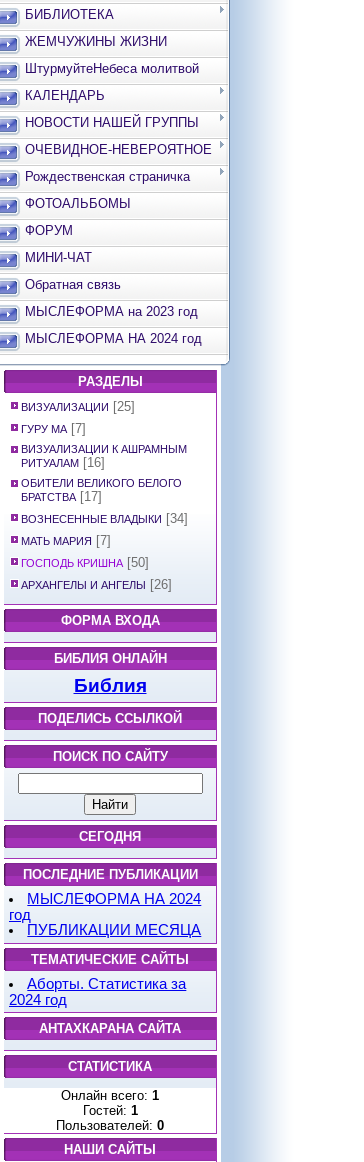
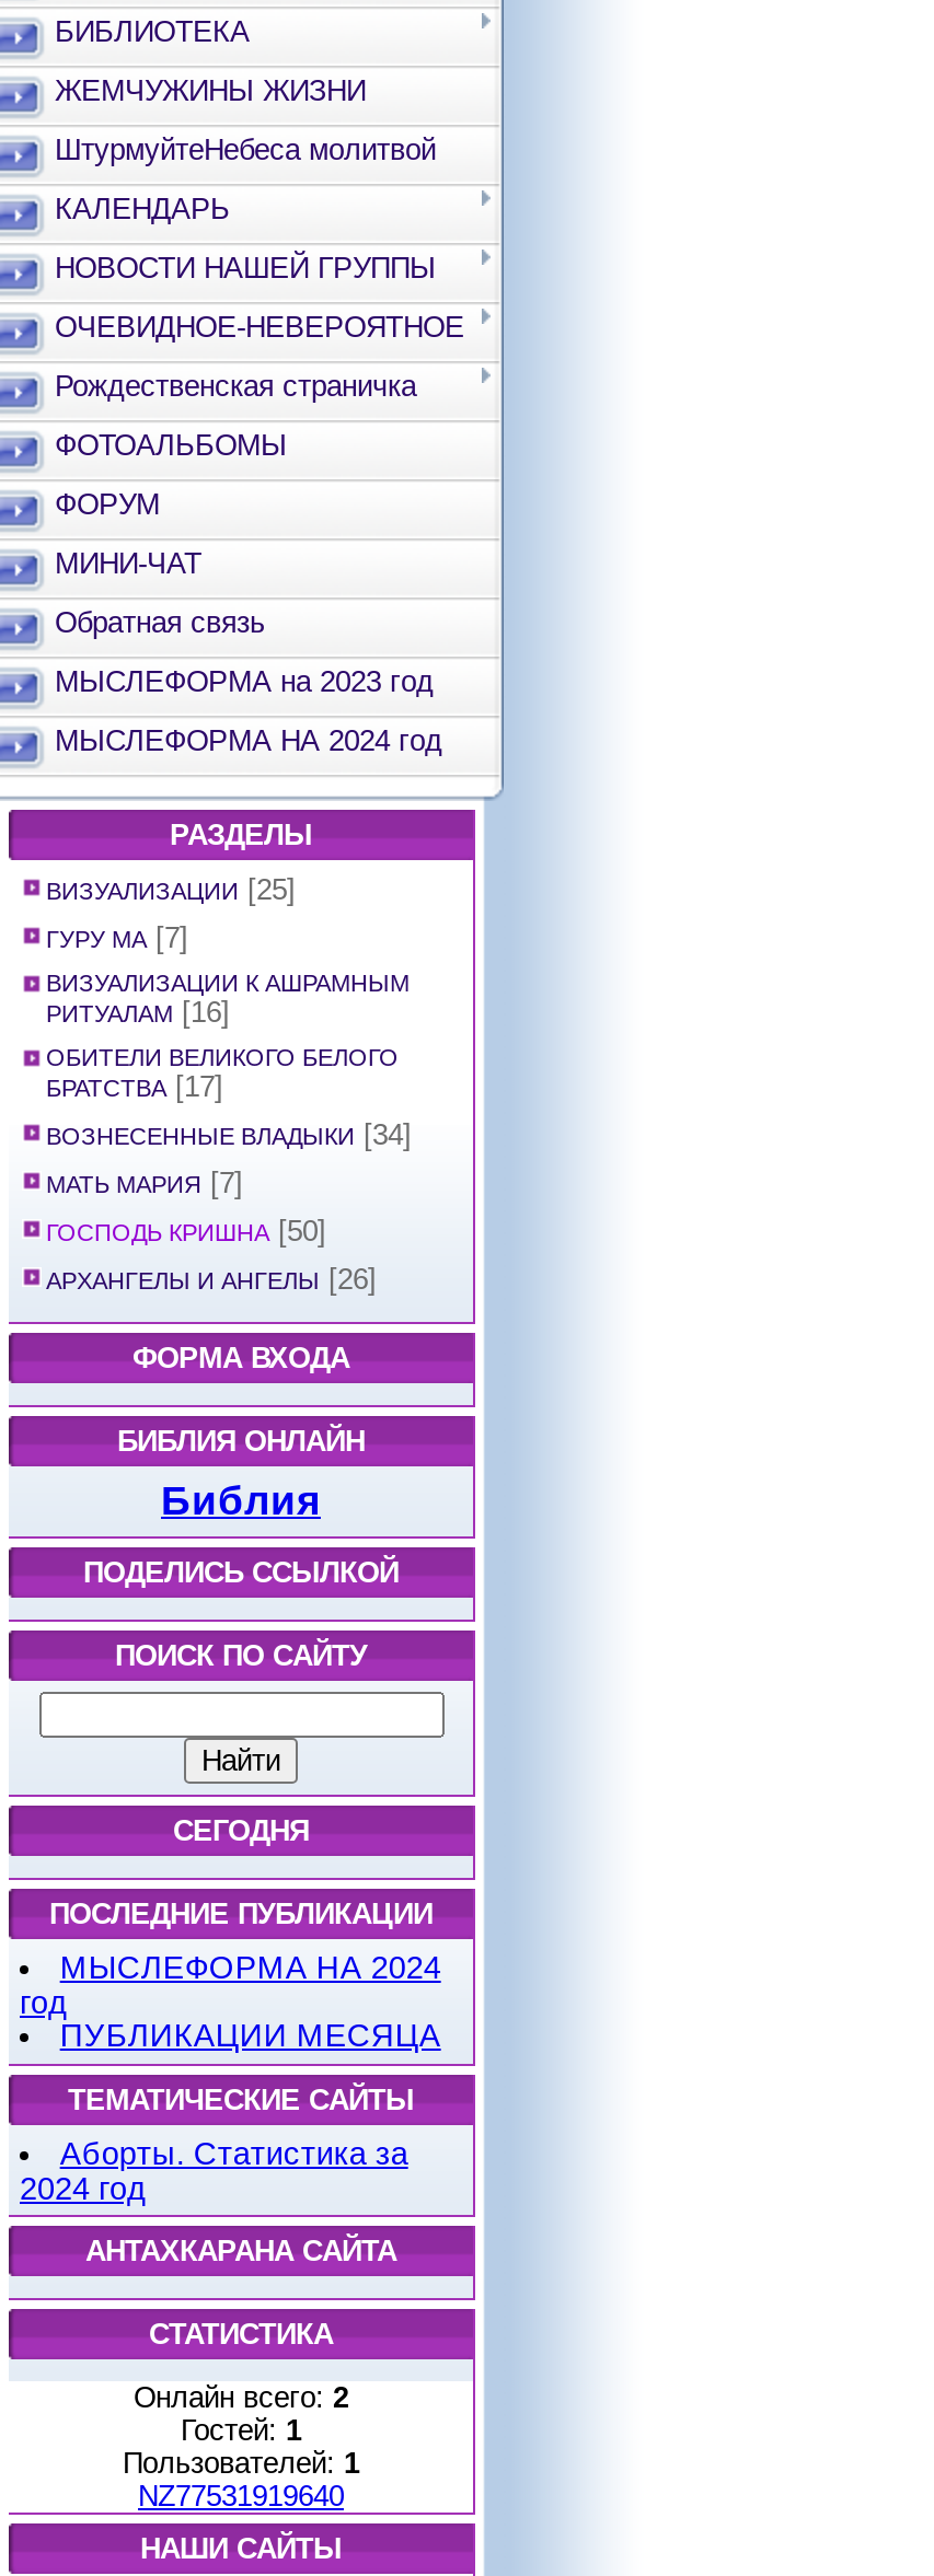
[61,1088,159,1103] Онлайн всего: 1 -> [134,2381,348,2414] Онлайн всего: 2
[56,1118,164,1133] Пользователей: 0 -> [123,2447,359,2513] Пользователей: 1 | NZ77531919640

